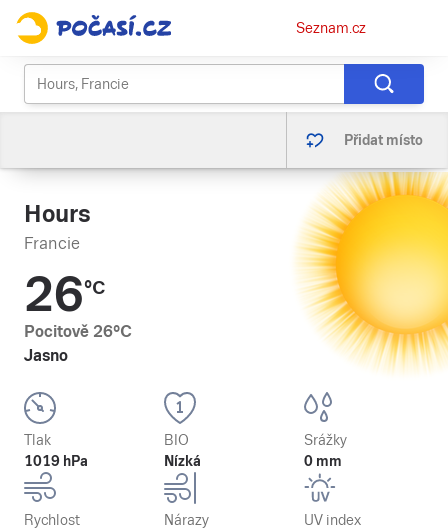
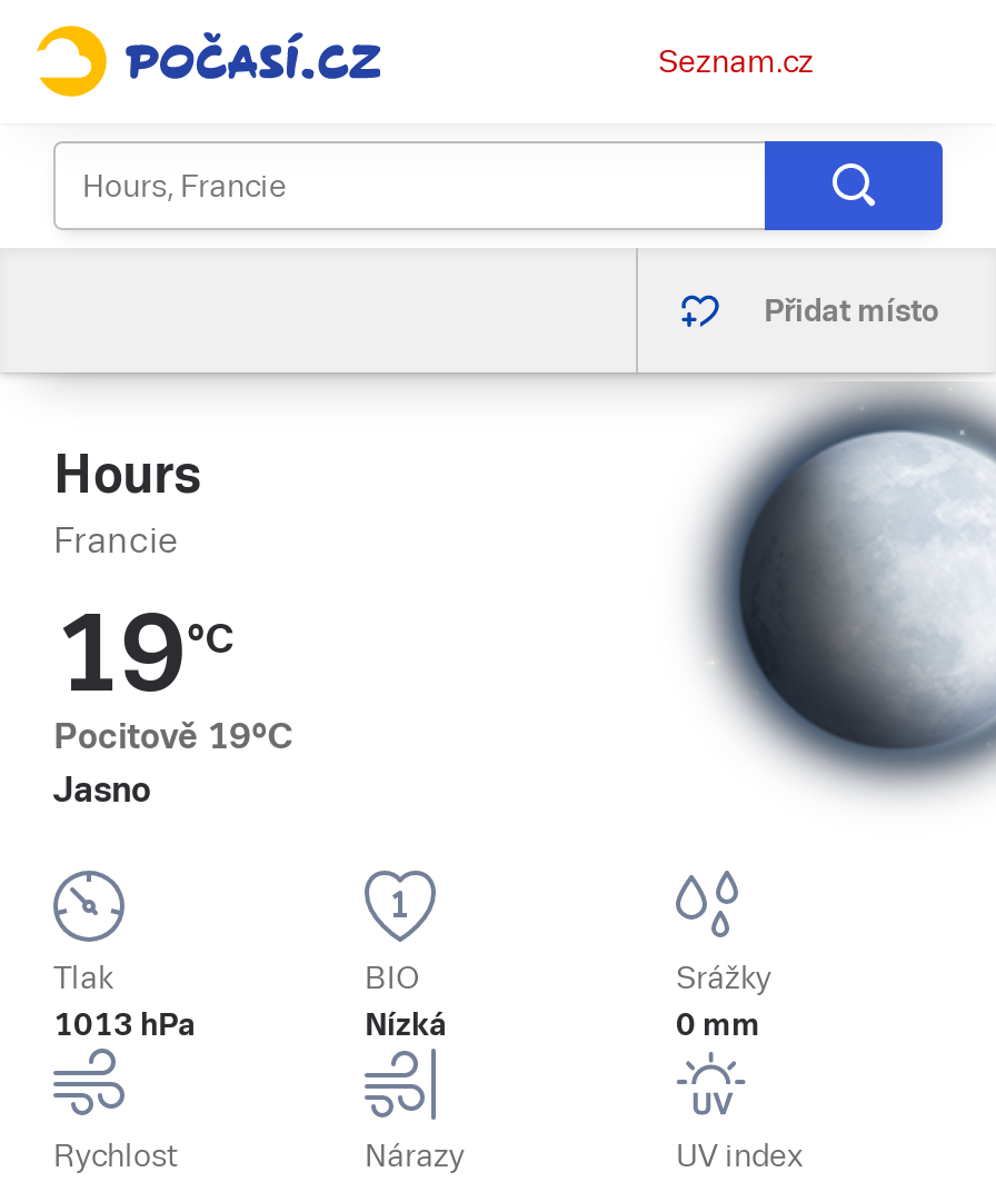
[297,172,445,371] [image] -> [663,384,989,820] [image]
[24,267,105,322] 26°C -> [53,593,233,715] 19°C
[24,322,132,341] Pocitově 26°C -> [53,715,293,757] Pocitově 19°C
[24,453,88,469] 1019 hPa -> [53,1006,196,1042] 1013 hPa

